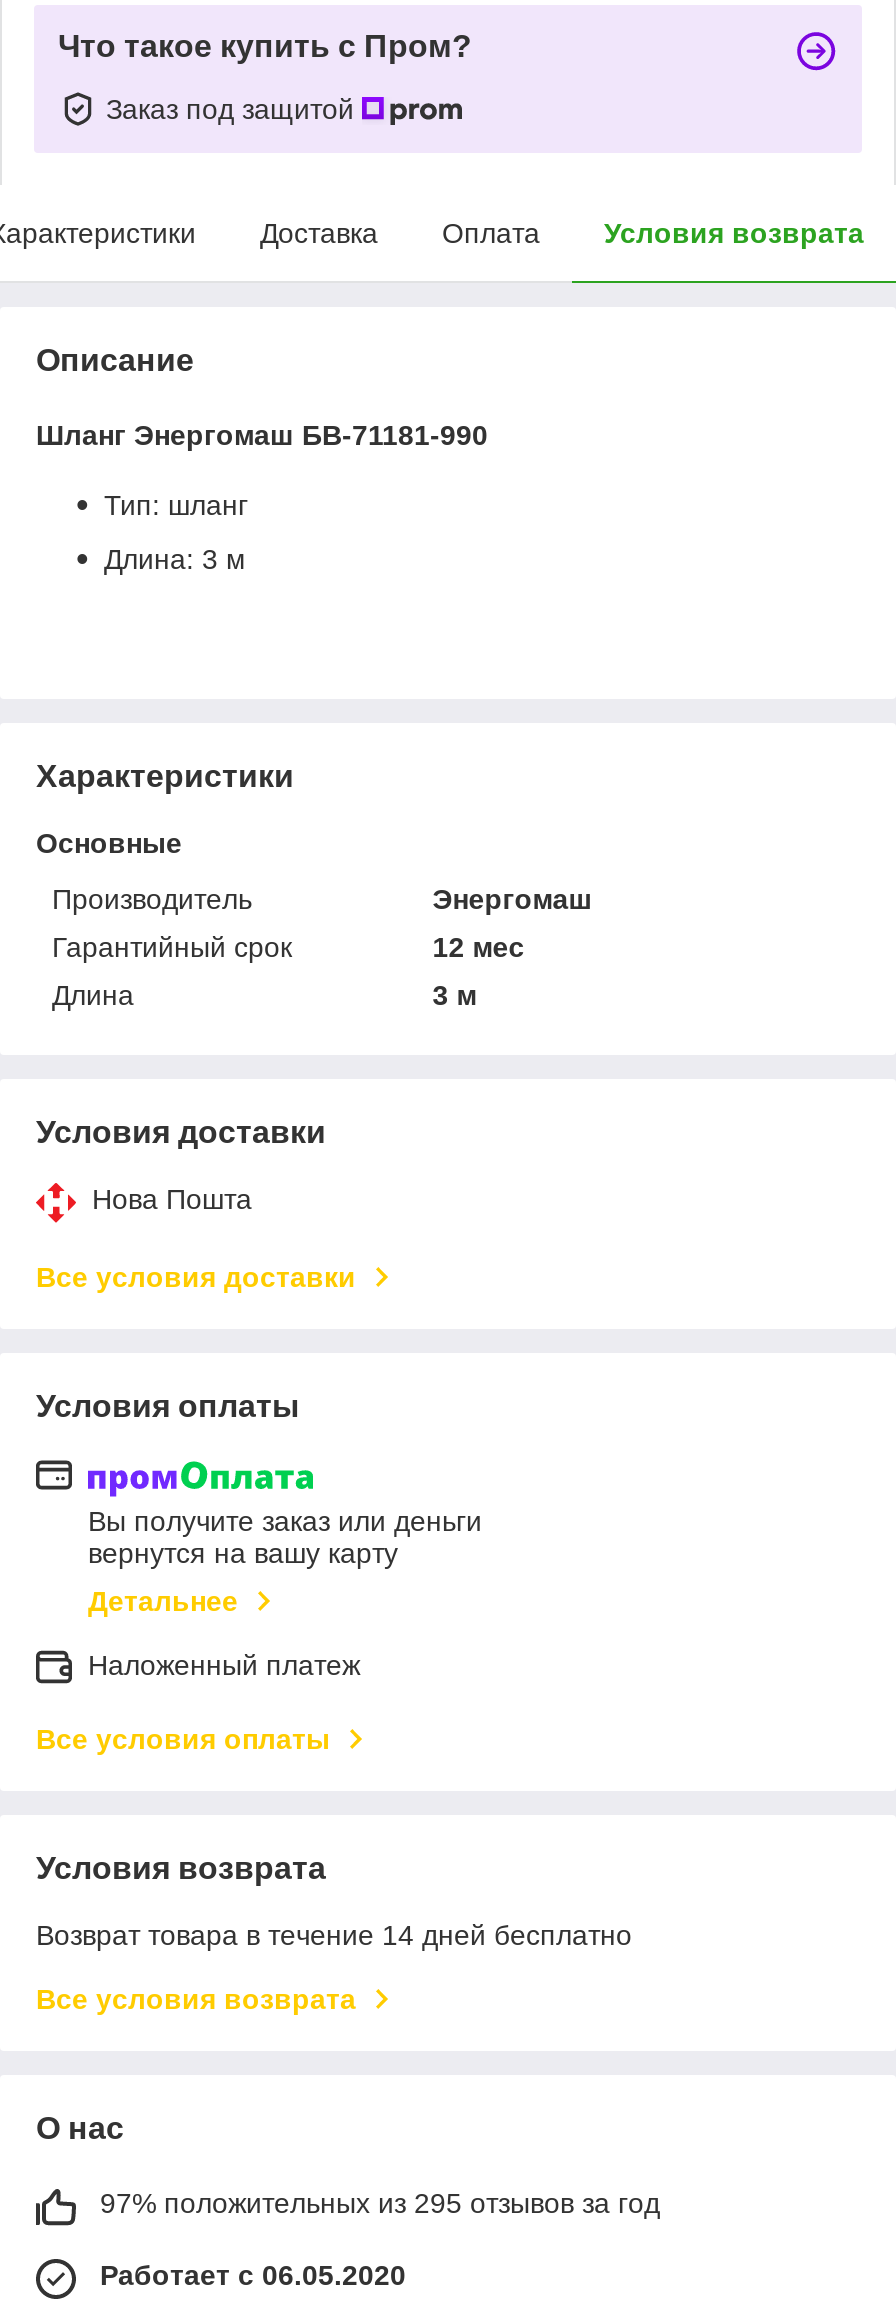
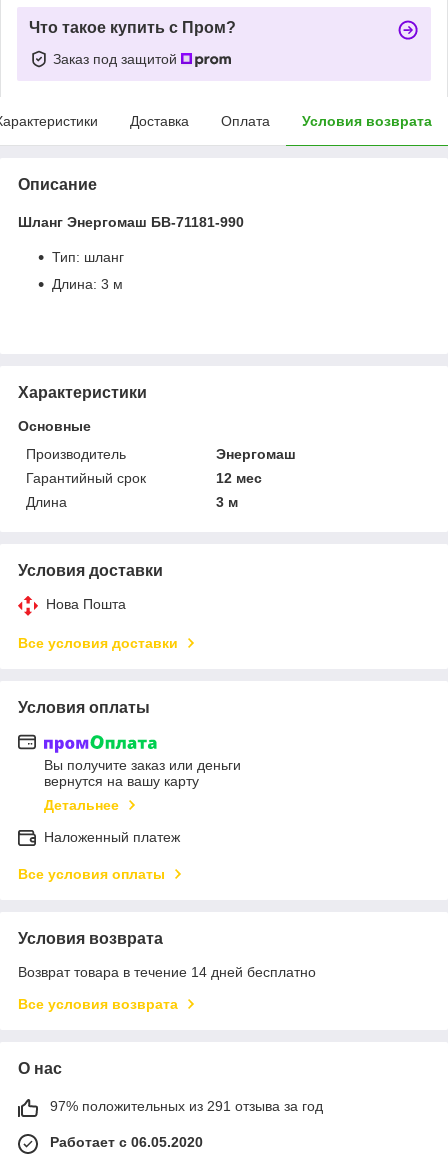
[100,2187,660,2219] 97% положительных из 295 отзывов за год -> [50,1098,323,1114] 97% положительных из 291 отзыва за год

